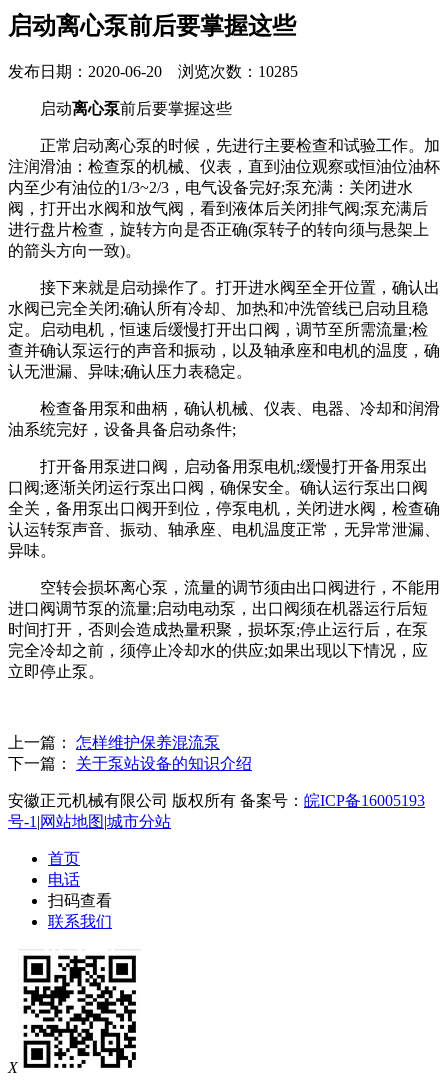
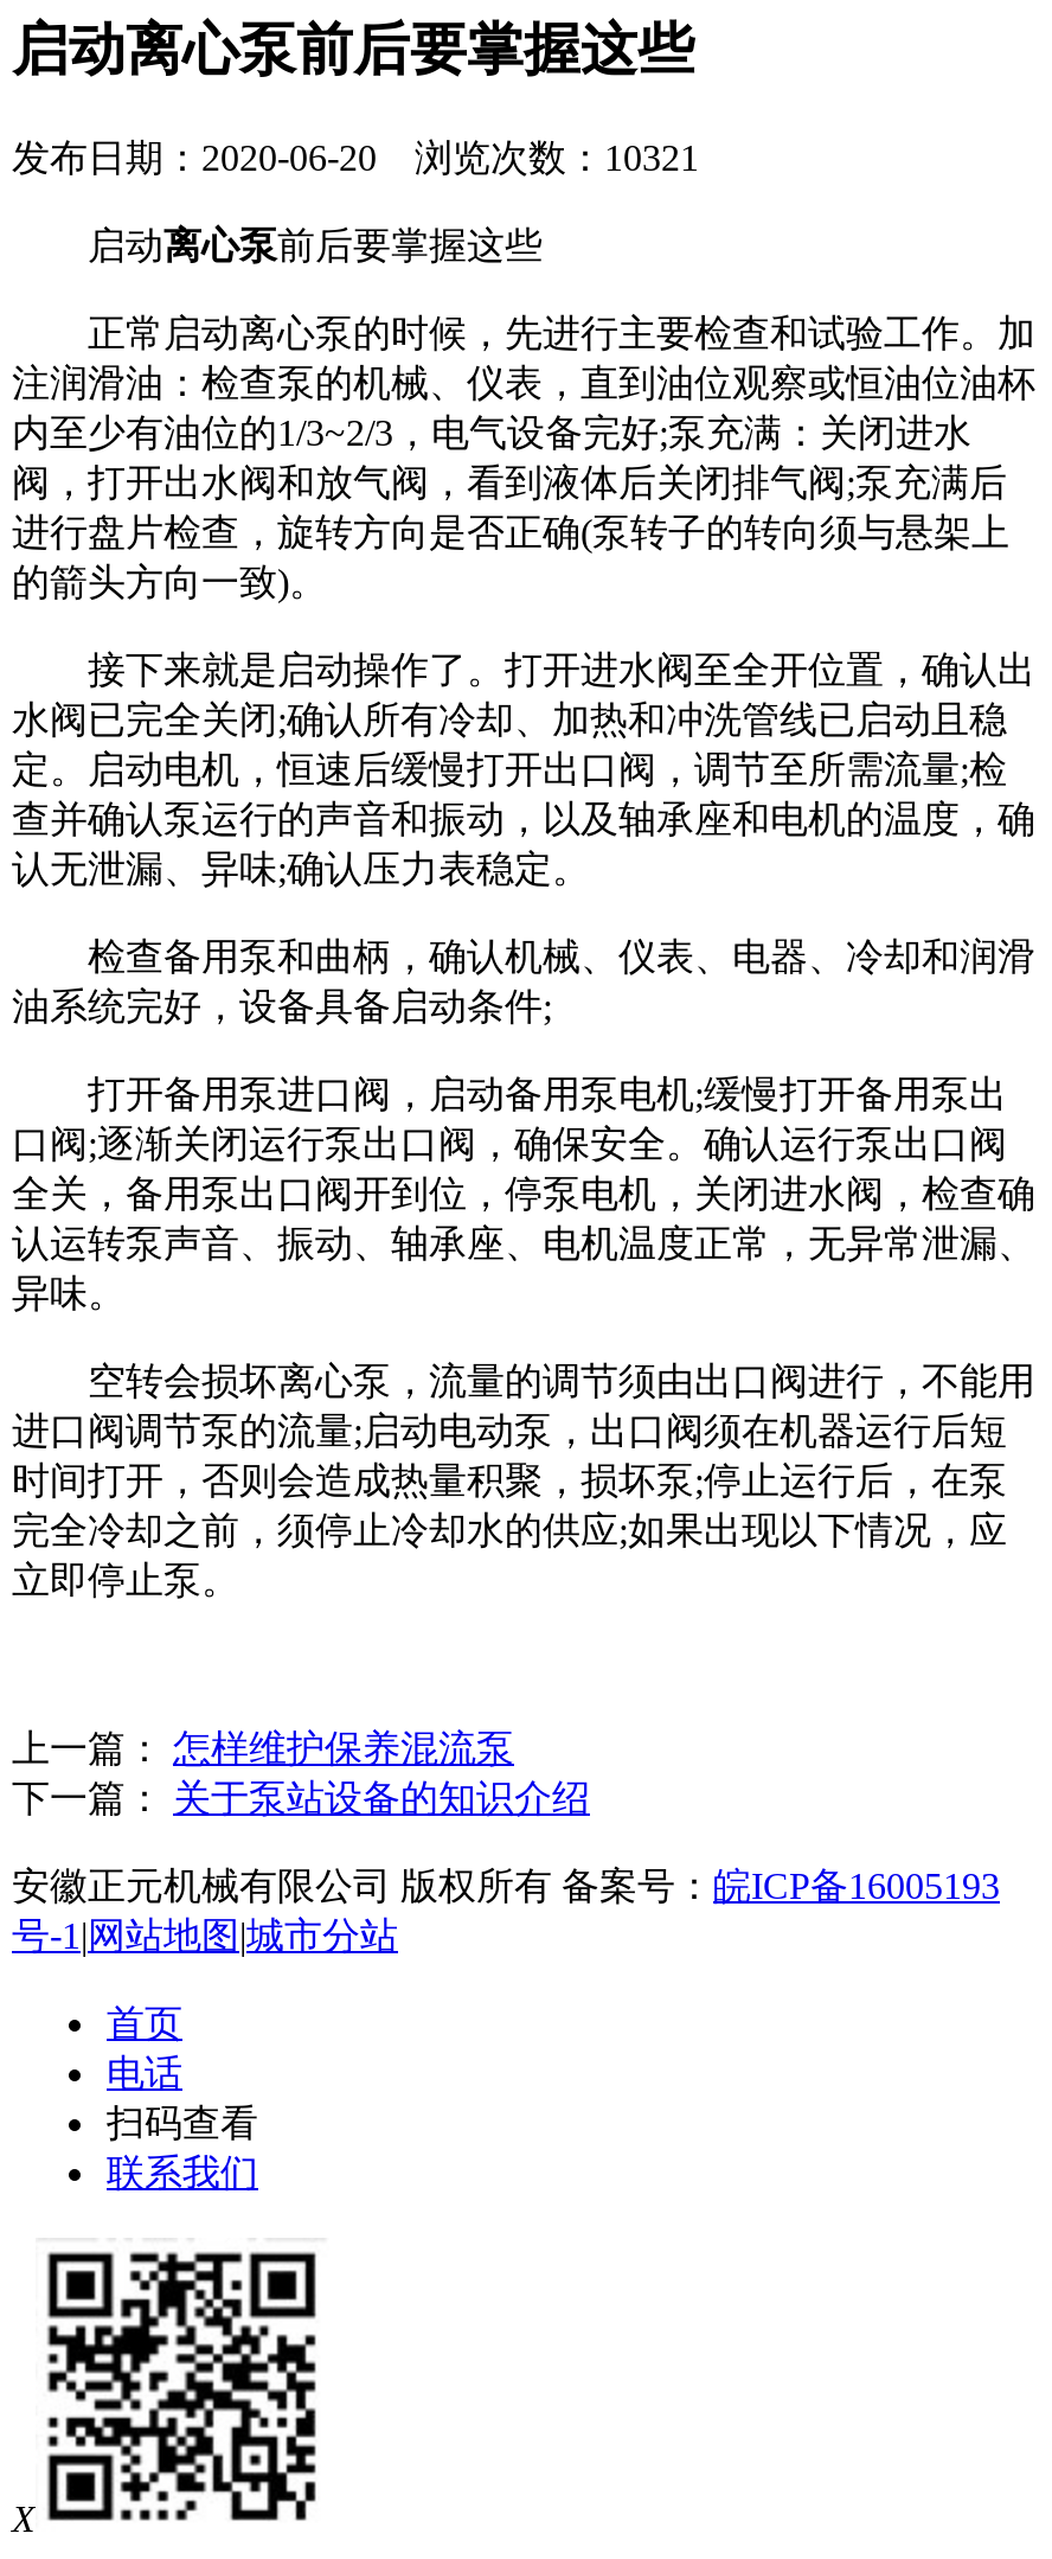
[8,63,298,80] 发布日期：2020-06-20 浏览次数：10285 -> [12,137,699,178] 发布日期：2020-06-20 浏览次数：10321

